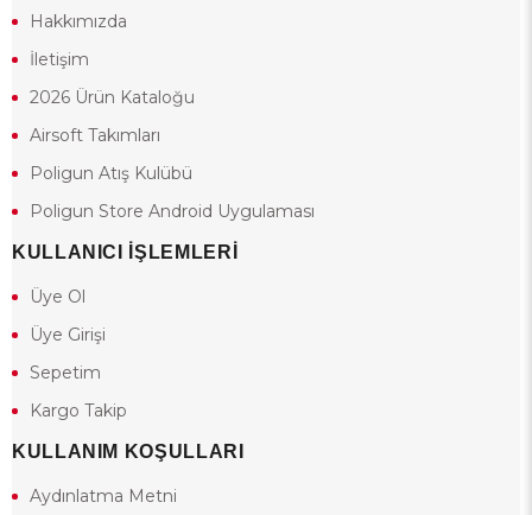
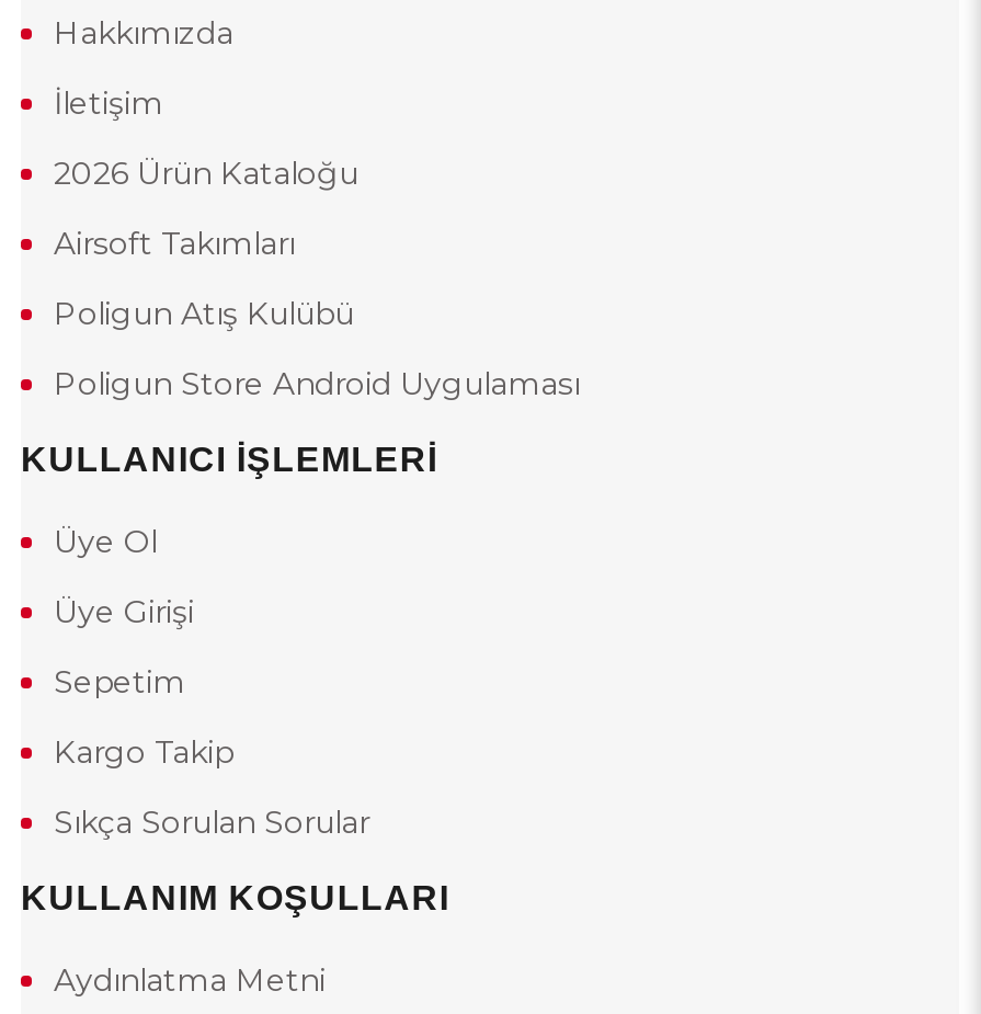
none -> [54,803,369,843] Sıkça Sorulan Sorular

